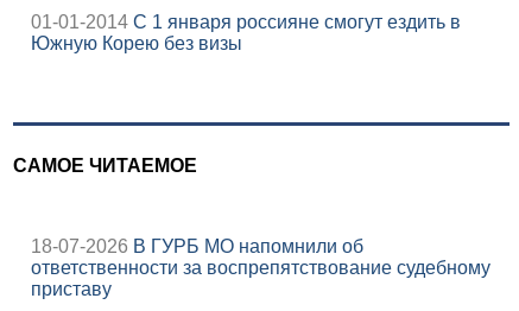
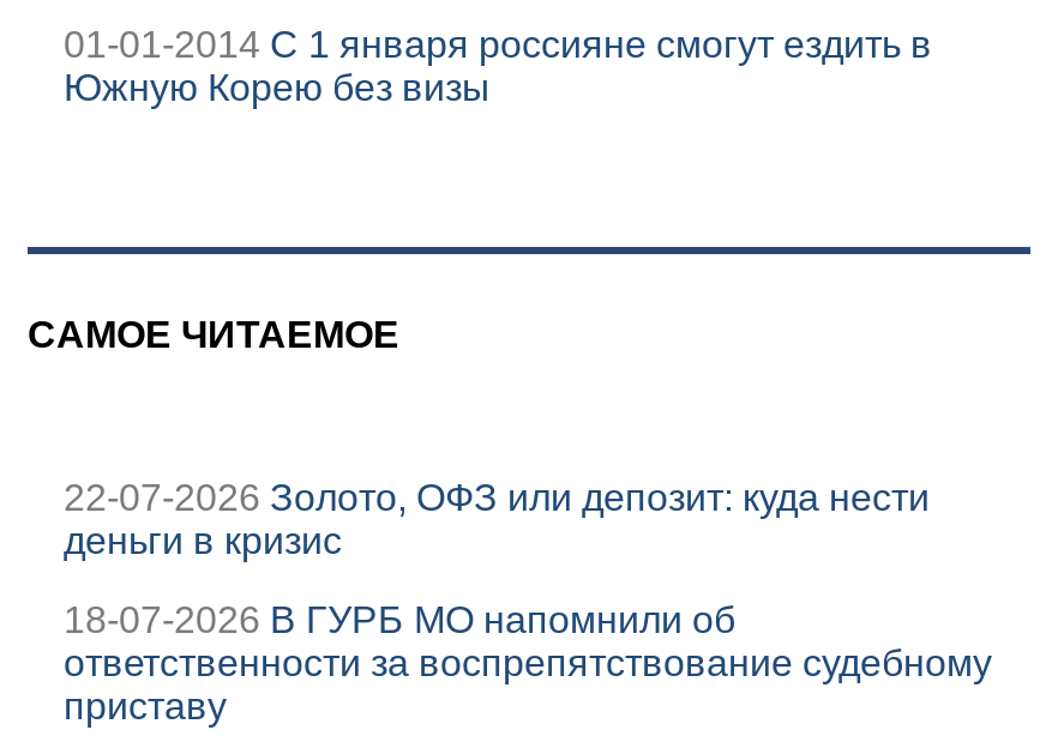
none -> [64,476,930,560] 22-07-2026 Золото, ОФЗ или депозит: куда нести | деньги в кризис

